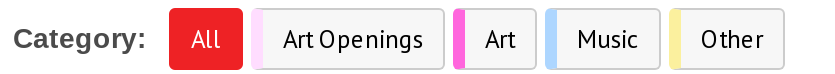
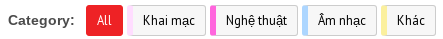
[283,22,763,54] Art Openings | Art | Music | Other -> [143,12,425,28] Khai mạc | Nghệ thuật | Âm nhạc | Khác

